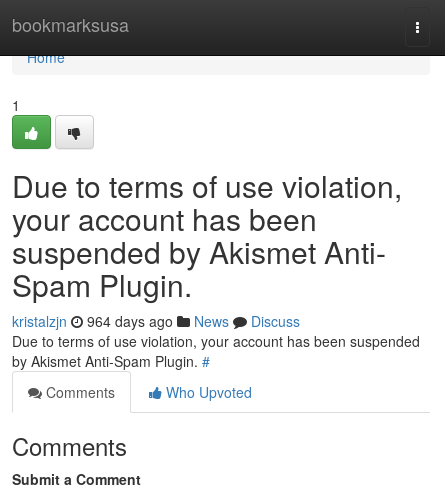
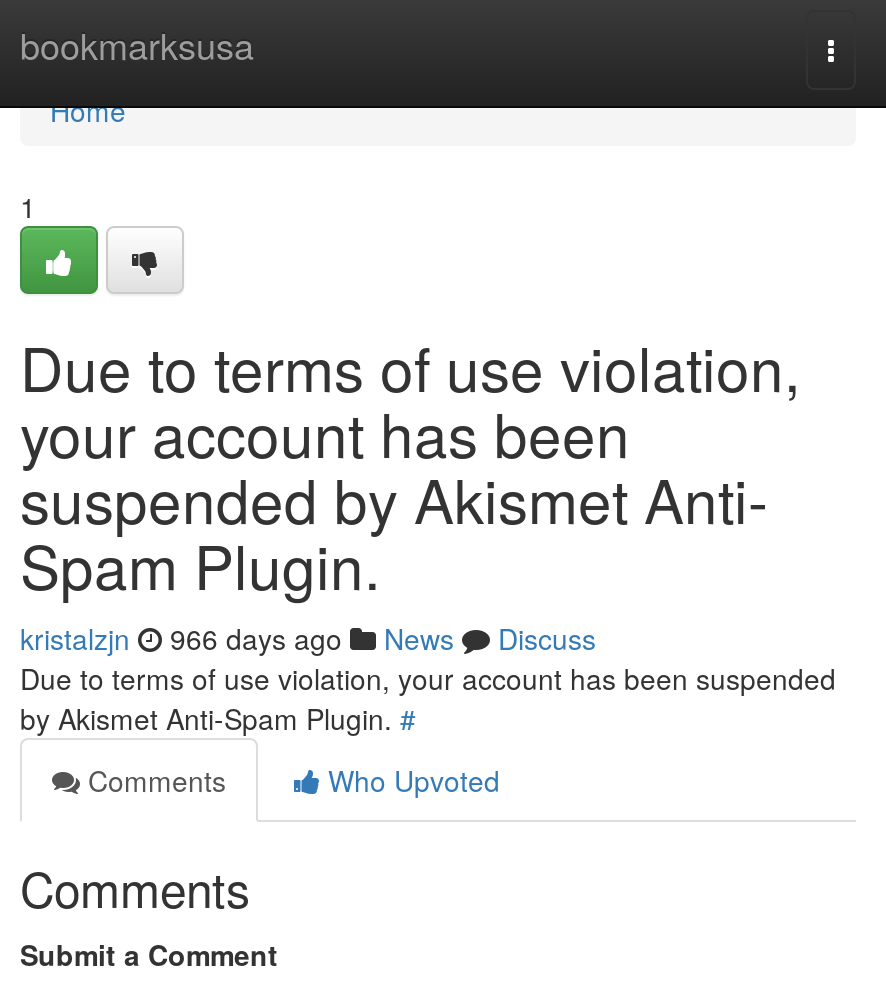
[12,311,300,331] kristalzjn 964 days ago News Discuss -> [20,618,596,658] kristalzjn 966 days ago News Discuss

